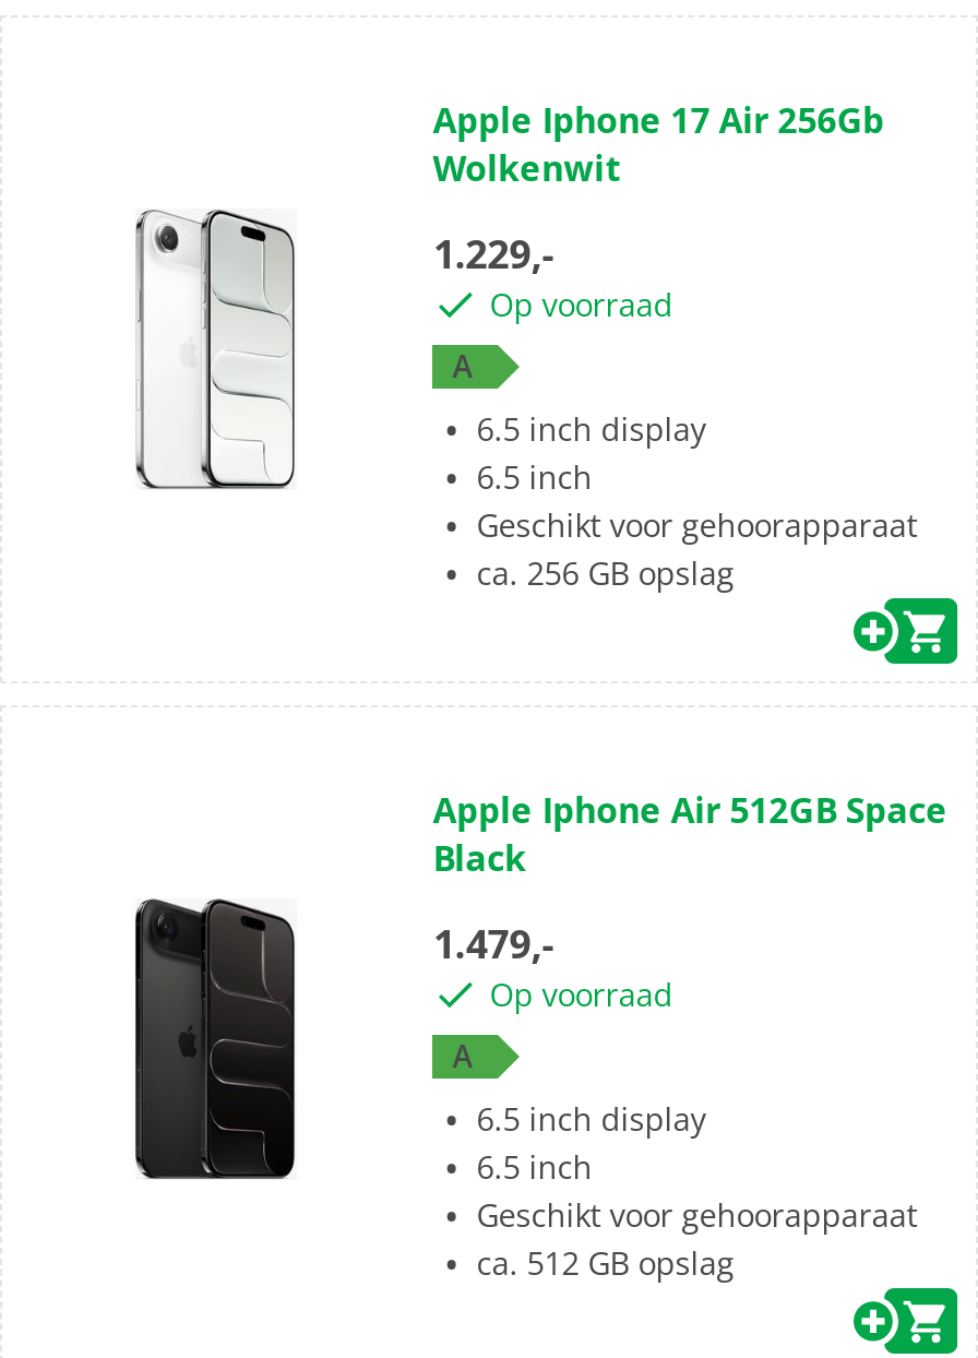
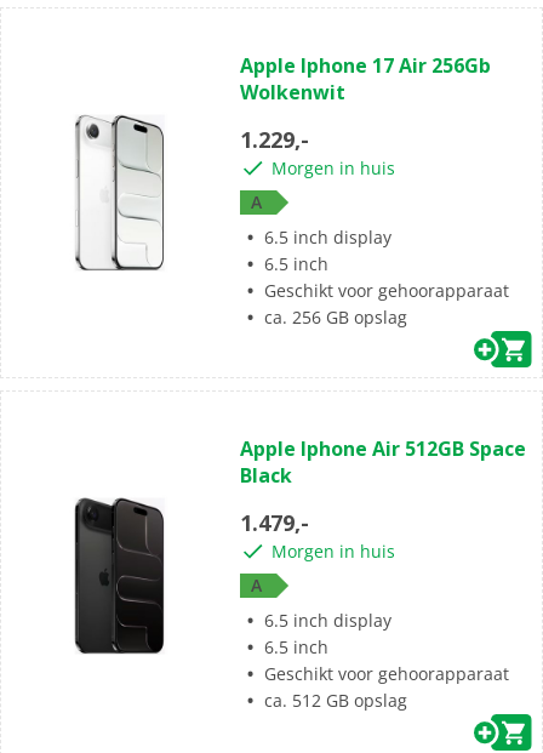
[489,283,673,324] Op voorraad -> [272,156,395,179] Morgen in huis
[489,973,673,1014] Op voorraad -> [272,539,395,562] Morgen in huis

